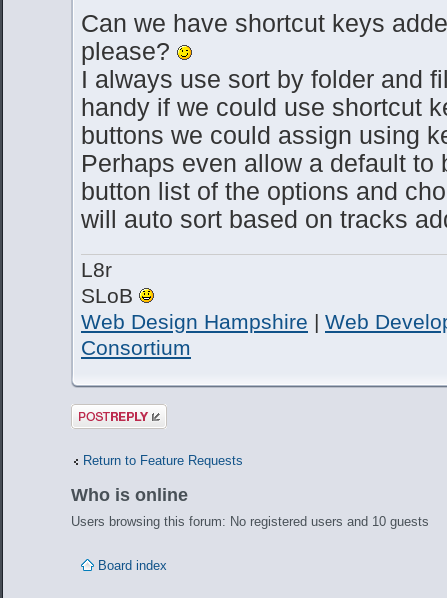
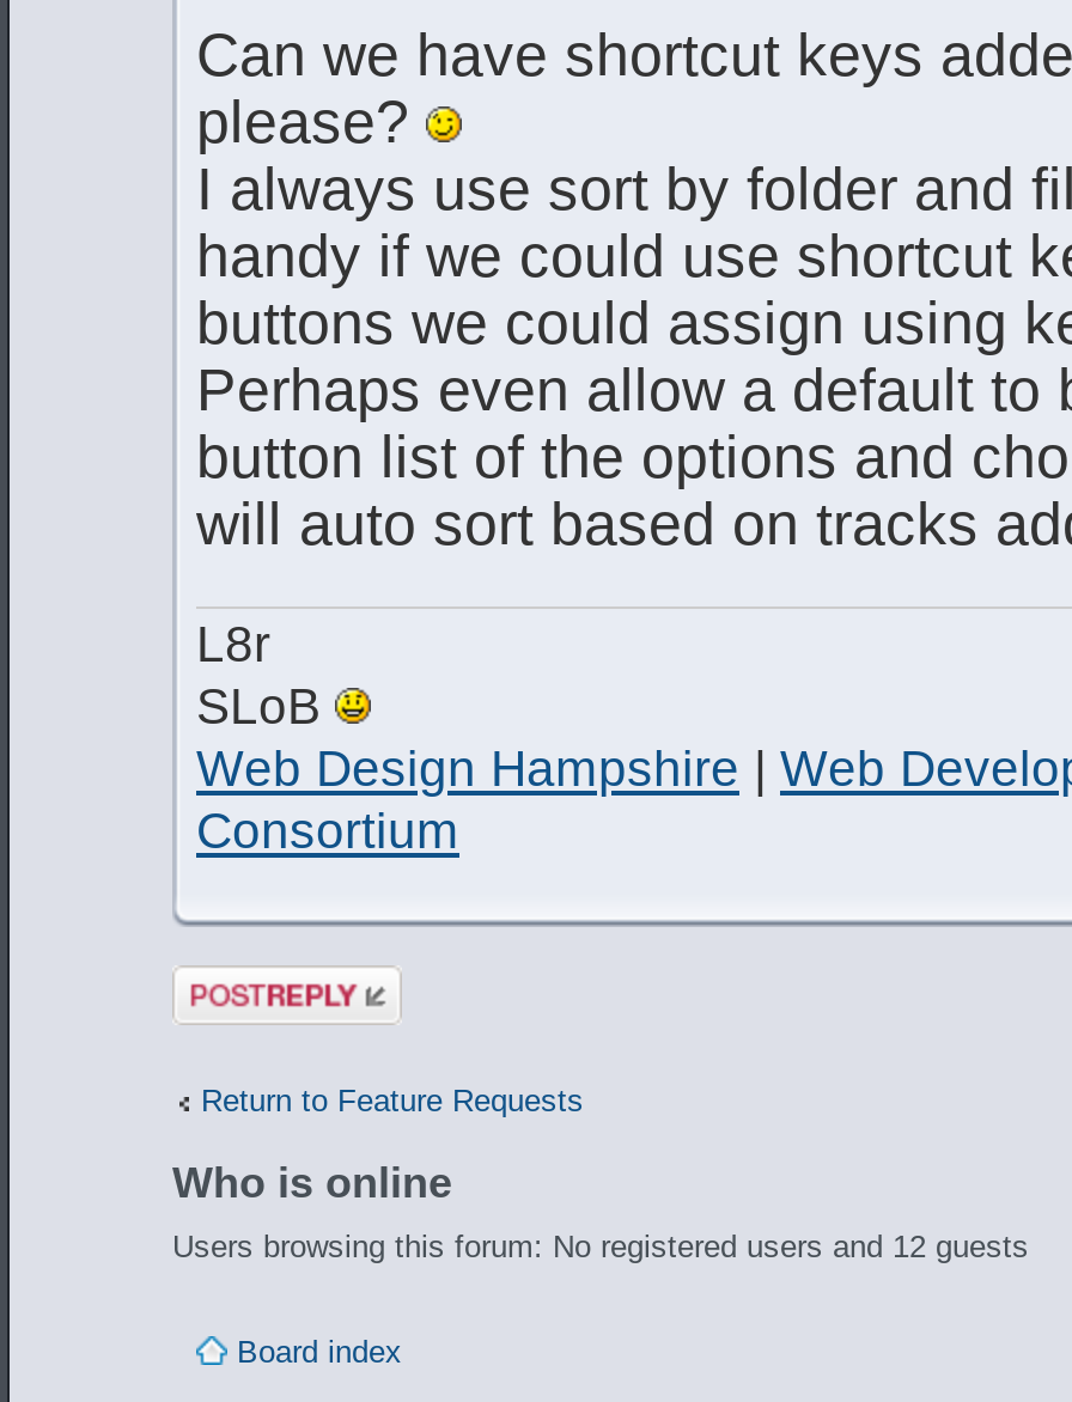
[71,514,429,529] Users browsing this forum: No registered users and 10 guests -> [172,1229,1029,1264] Users browsing this forum: No registered users and 12 guests

